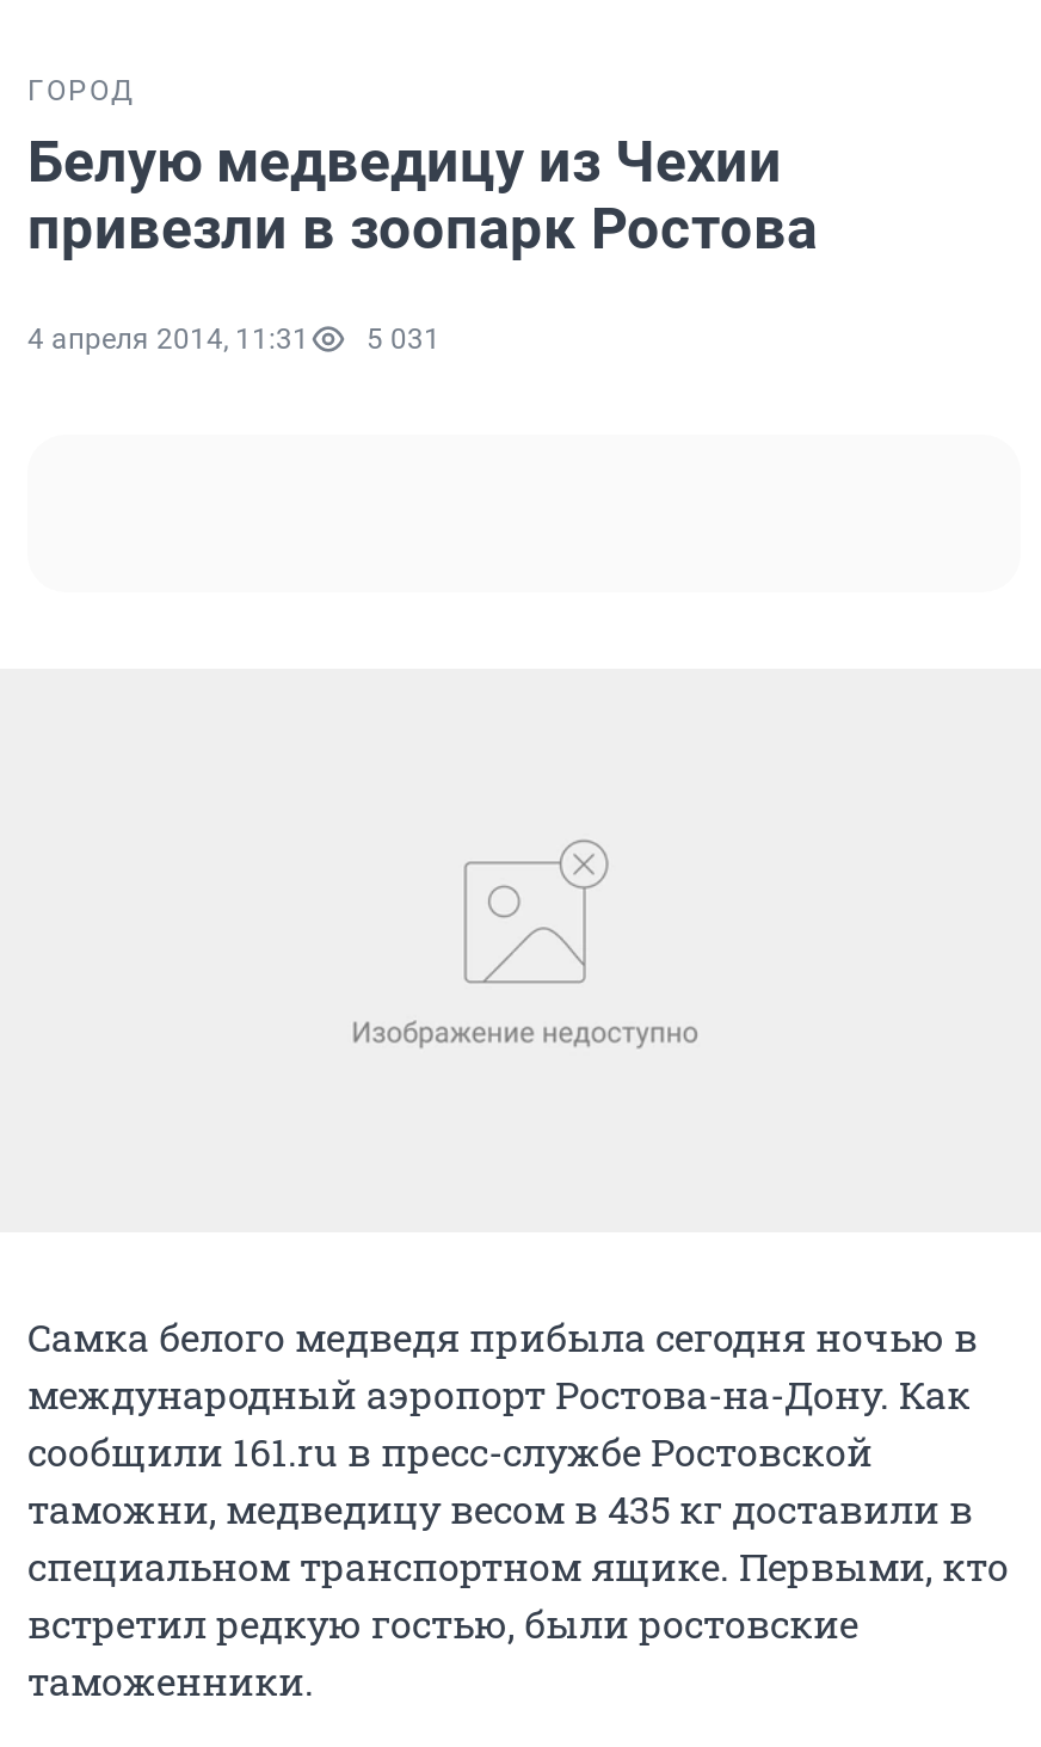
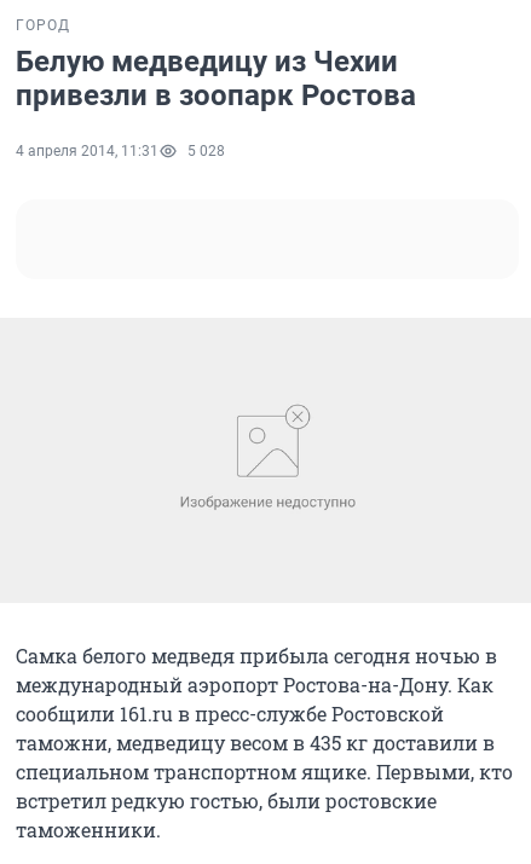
[27,323,441,356] 4 апреля 2014, 11:31 5 031 -> [16,143,225,160] 4 апреля 2014, 11:31 5 028

